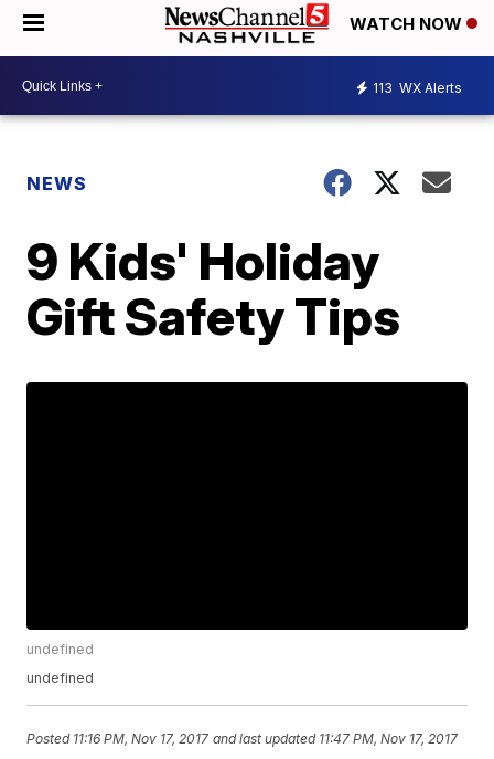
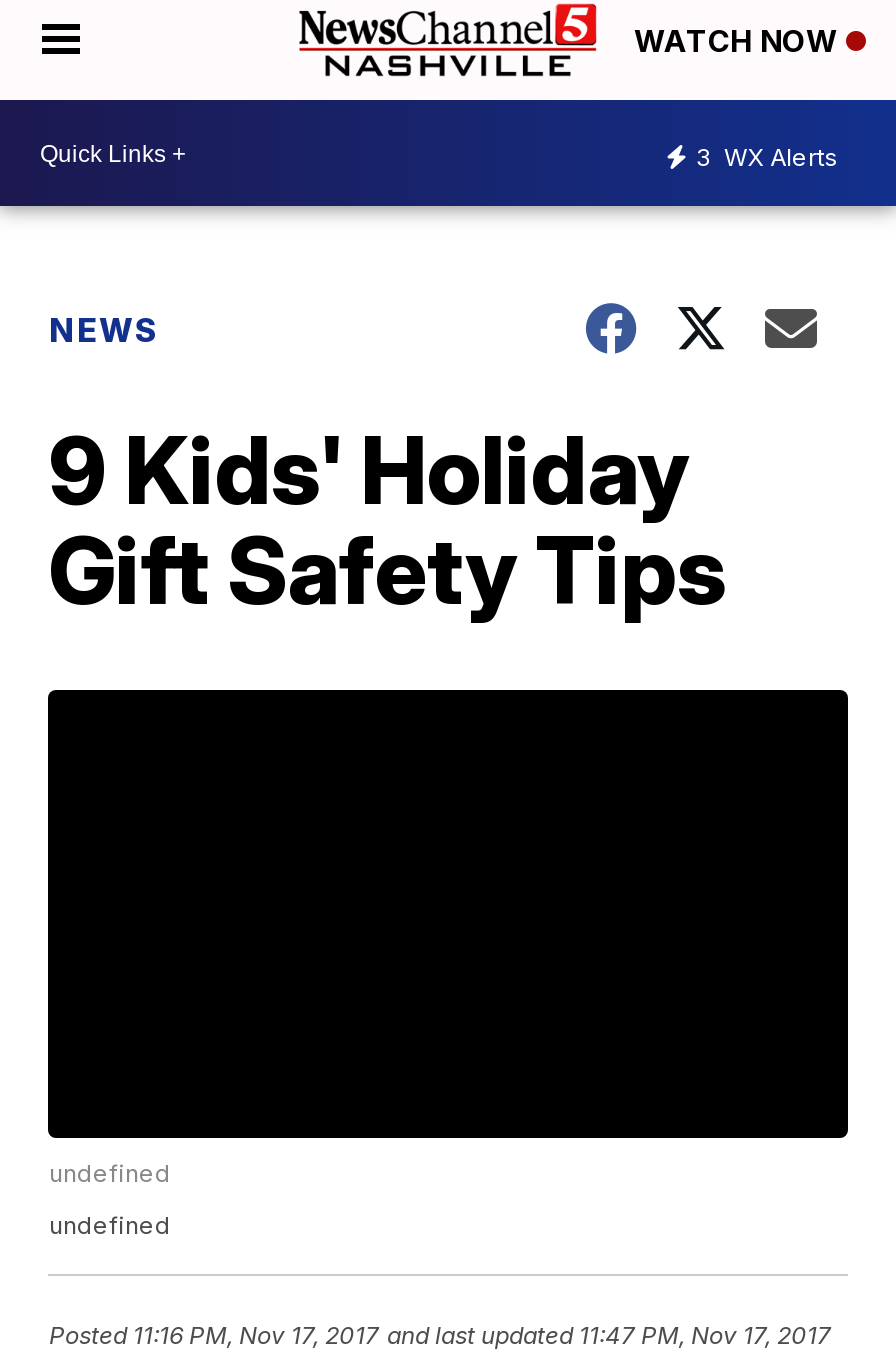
[373,79,462,96] 113 WX Alerts -> [696,141,838,171] 3 WX Alerts

